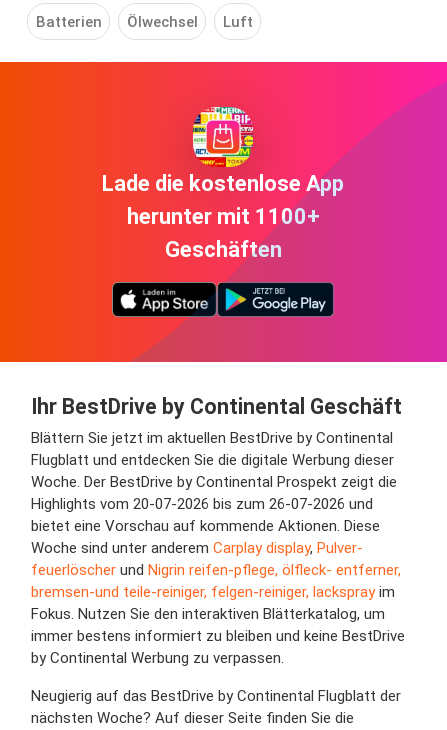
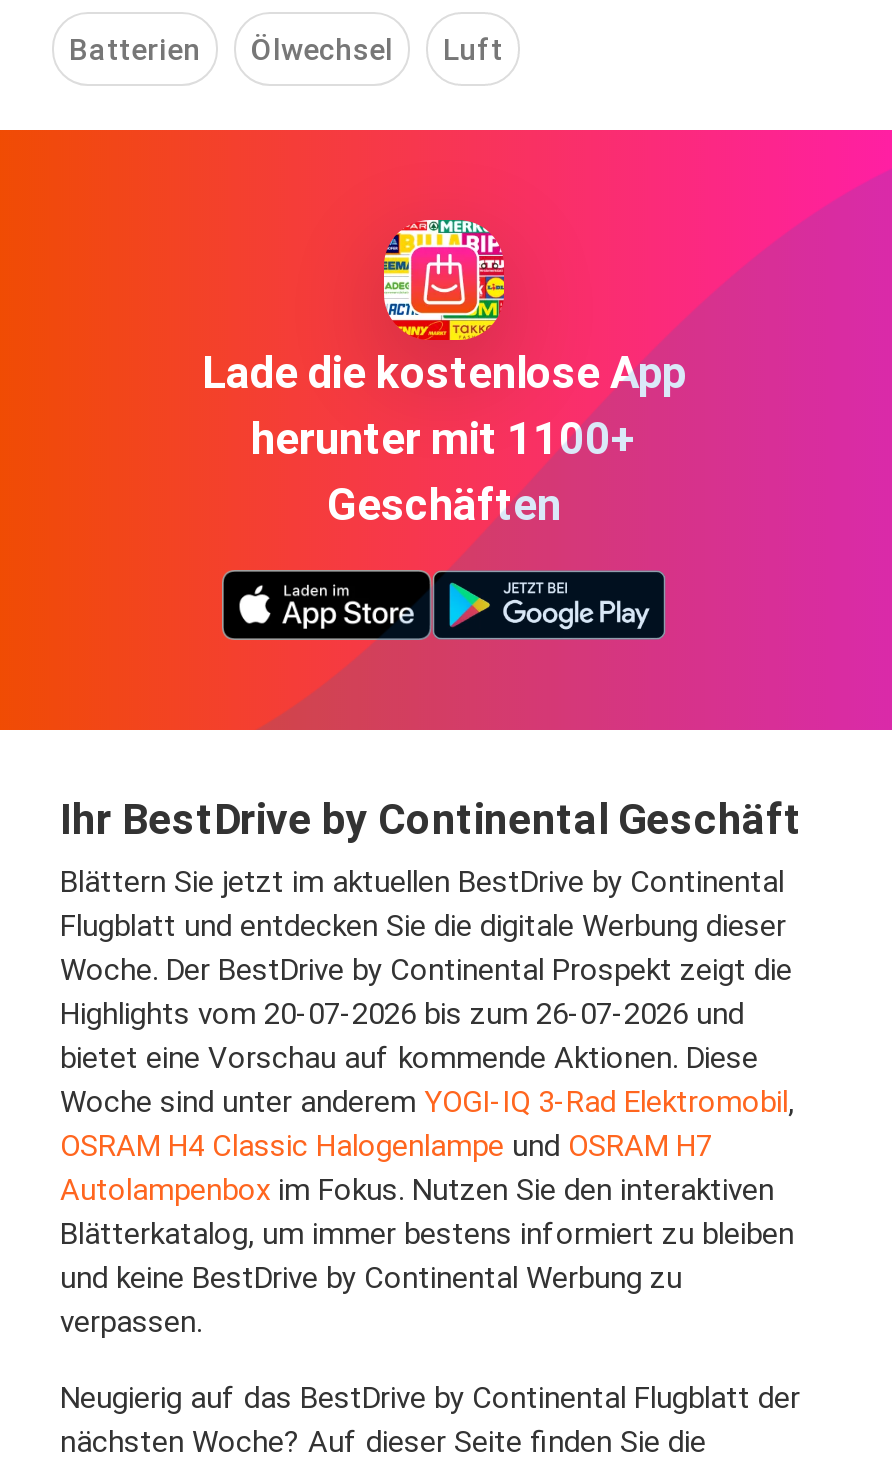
[31,539,405,667] Woche sind unter anderem Carplay display, Pulver- | feuerlöscher und Nigrin reifen-pflege, ölfleck- entferner, | bremsen-und teile-reiniger, felgen-reiniger, lackspray im | Fokus. Nutzen Sie den interaktiven Blätterkatalog, um | immer bestens informiert zu bleiben und keine BestDrive | by Continental Werbung zu verpassen. -> [60,1084,794,1340] Woche sind unter anderem YOGI-IQ 3-Rad Elektromobil, | OSRAM H4 Classic Halogenlampe und OSRAM H7 | Autolampenbox im Fokus. Nutzen Sie den interaktiven | Blätterkatalog, um immer bestens informiert zu bleiben | und keine BestDrive by Continental Werbung zu | verpassen.

